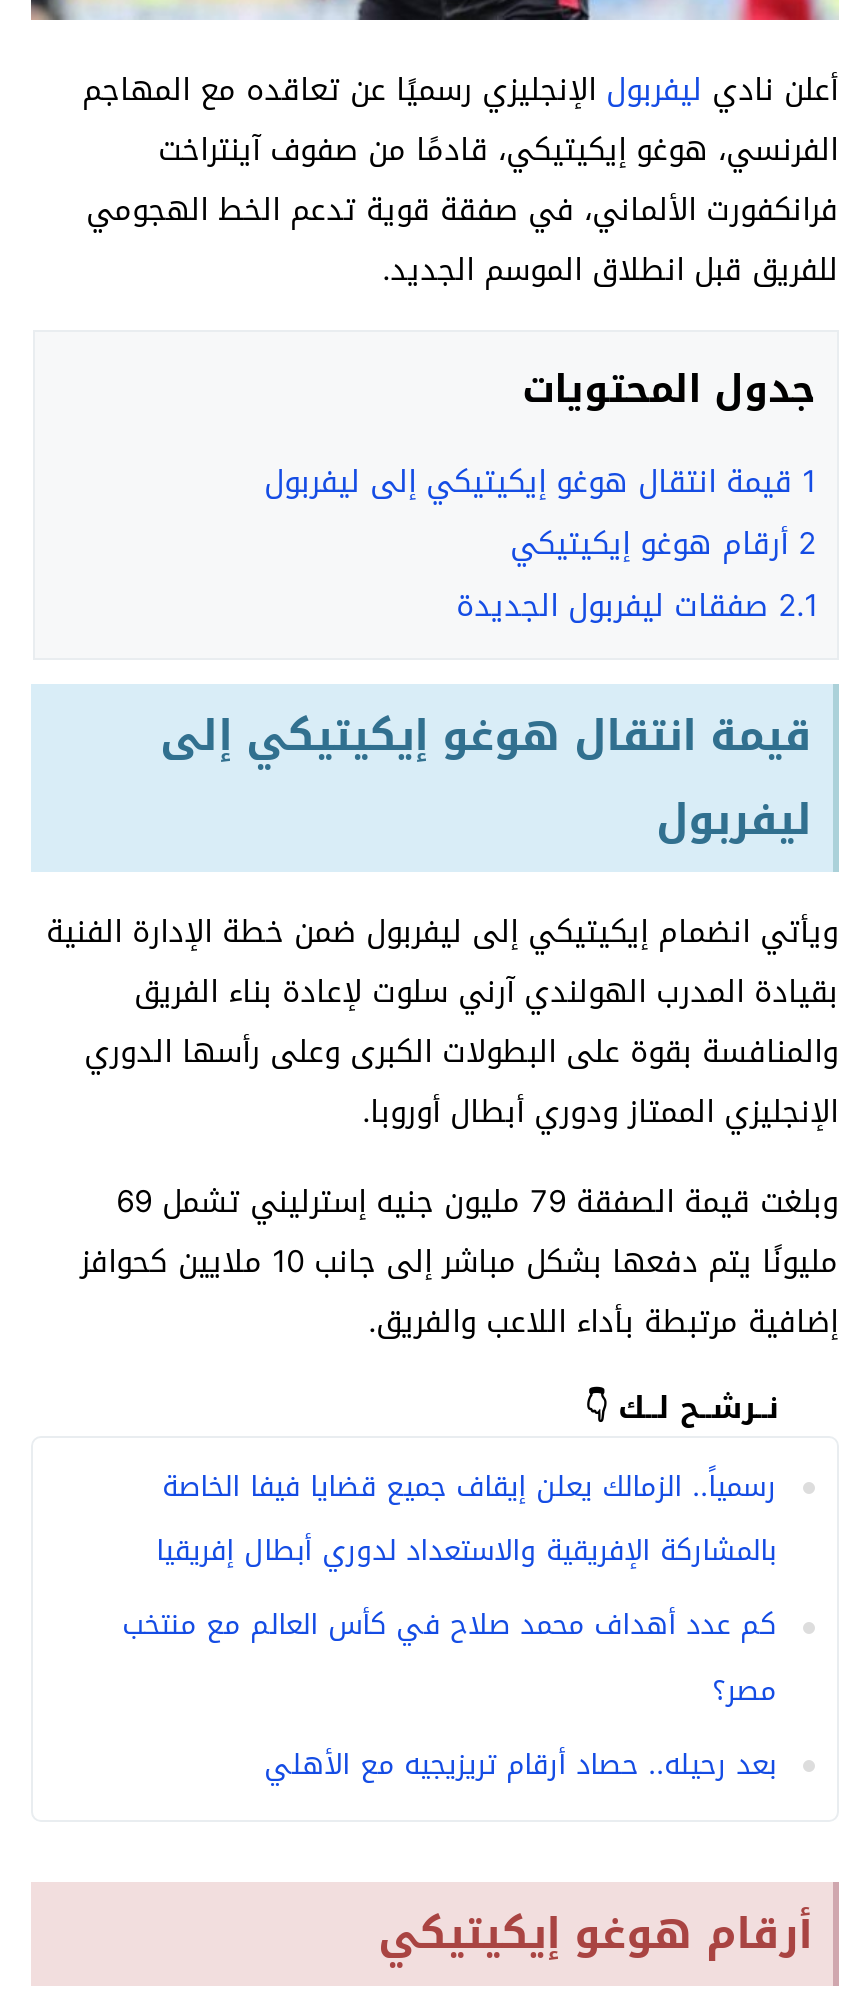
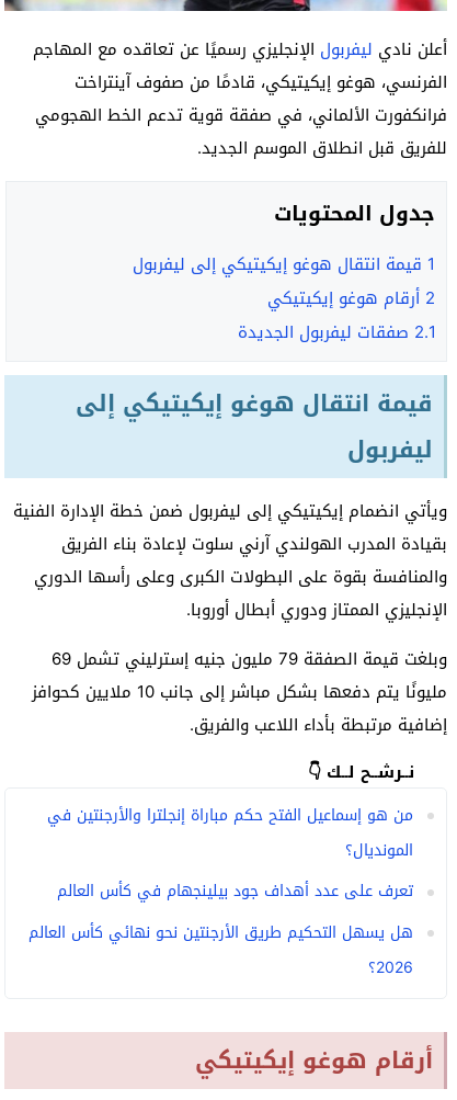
[122,1460,776,1792] رسمياً.. الزمالك يعلن إيقاف جميع قضايا فيفا الخاصة | بالمشاركة الإفريقية والاستعداد لدوري أبطال إفريقيا | كم عدد أهداف محمد صلاح في كأس العالم مع منتخب | مصر؟ | بعد رحيله.. حصاد أرقام تريزيجيه مع الأهلي -> [28,801,413,982] من هو إسماعيل الفتح حكم مباراة إنجلترا والأرجنتين في | المونديال؟ | تعرف على عدد أهداف جود بيلينجهام في كأس العالم | هل يسهل التحكيم طريق الأرجنتين نحو نهائي كأس العالم | 2026؟

